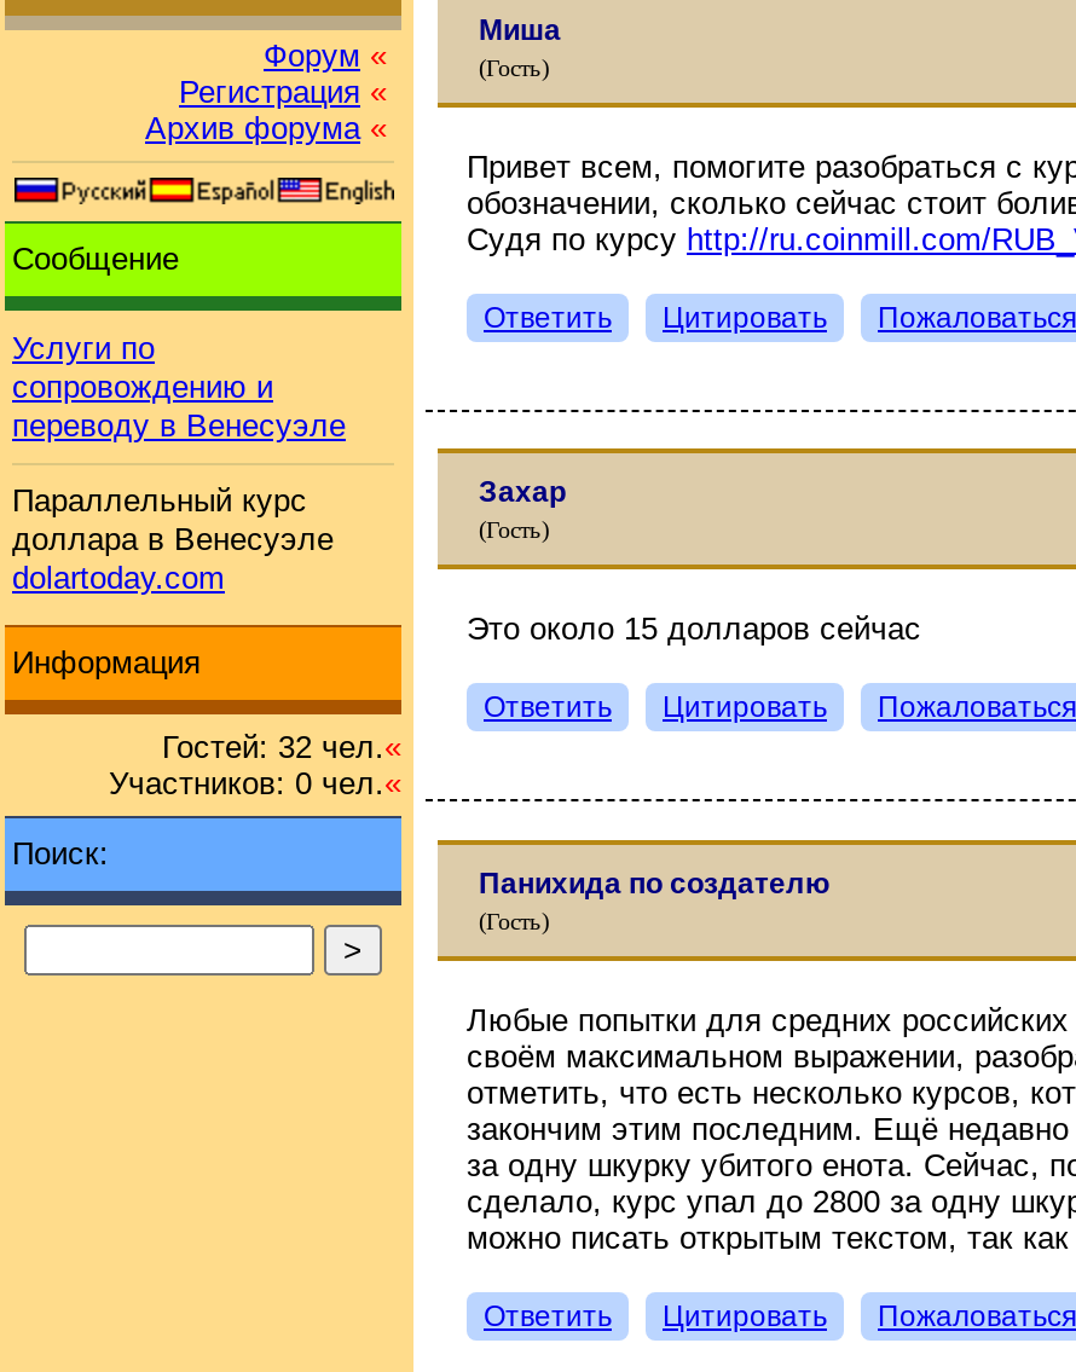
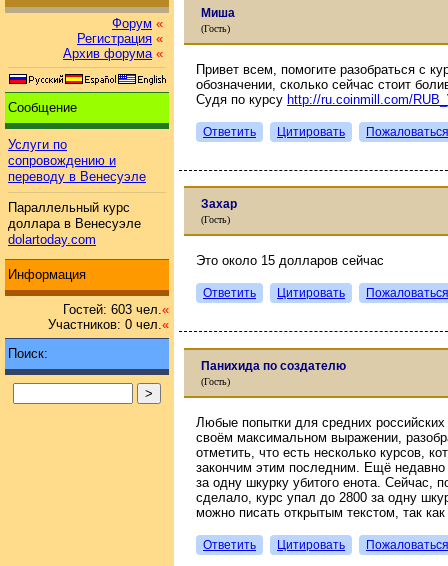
[162,729,401,765] Гостей: 32 чел.« -> [63,302,169,317] Гостей: 603 чел.«

